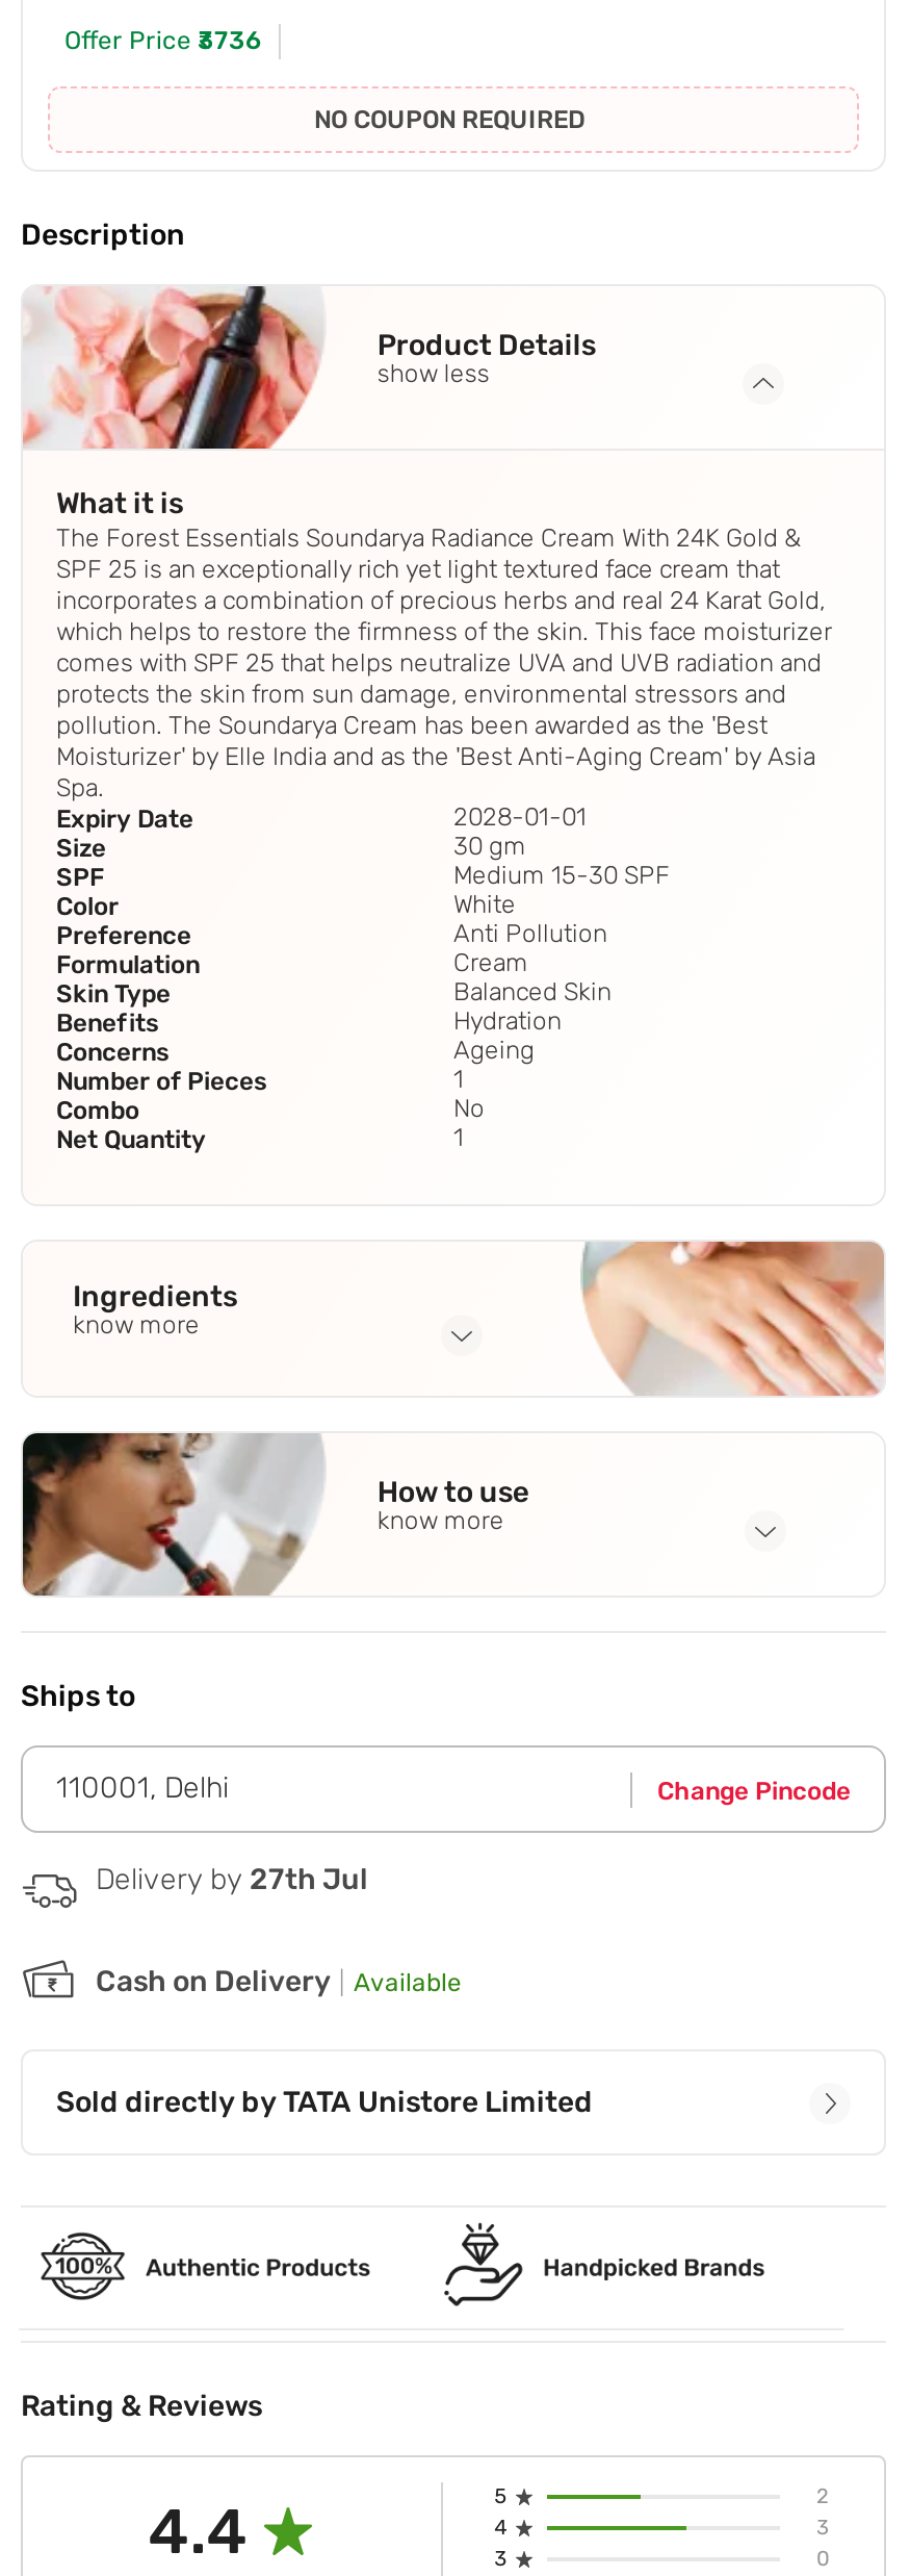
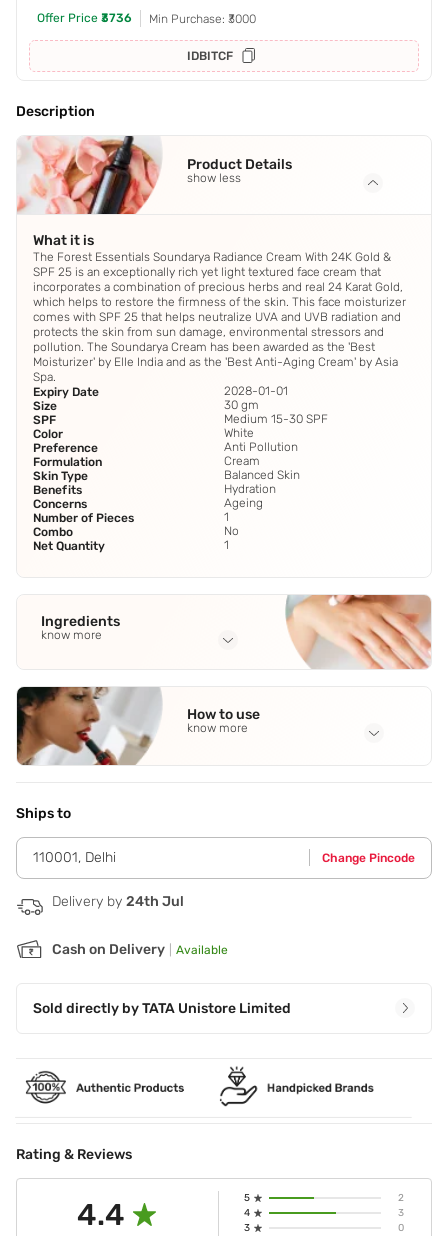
[314,106,584,135] NO COUPON REQUIRED -> [149,12,256,63] Min Purchase: ₹3000 | IDBITCF
[96,1862,368,1897] Delivery by 27th Jul -> [52,893,184,910] Delivery by 24th Jul

